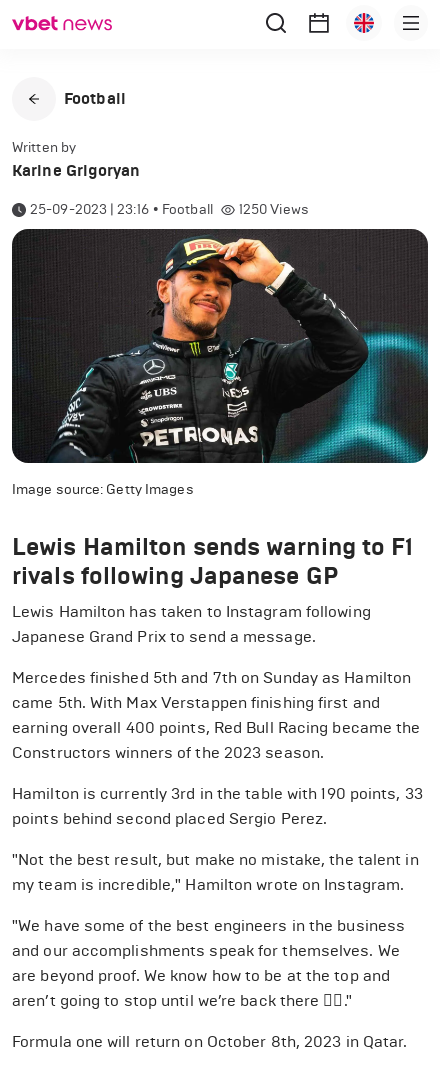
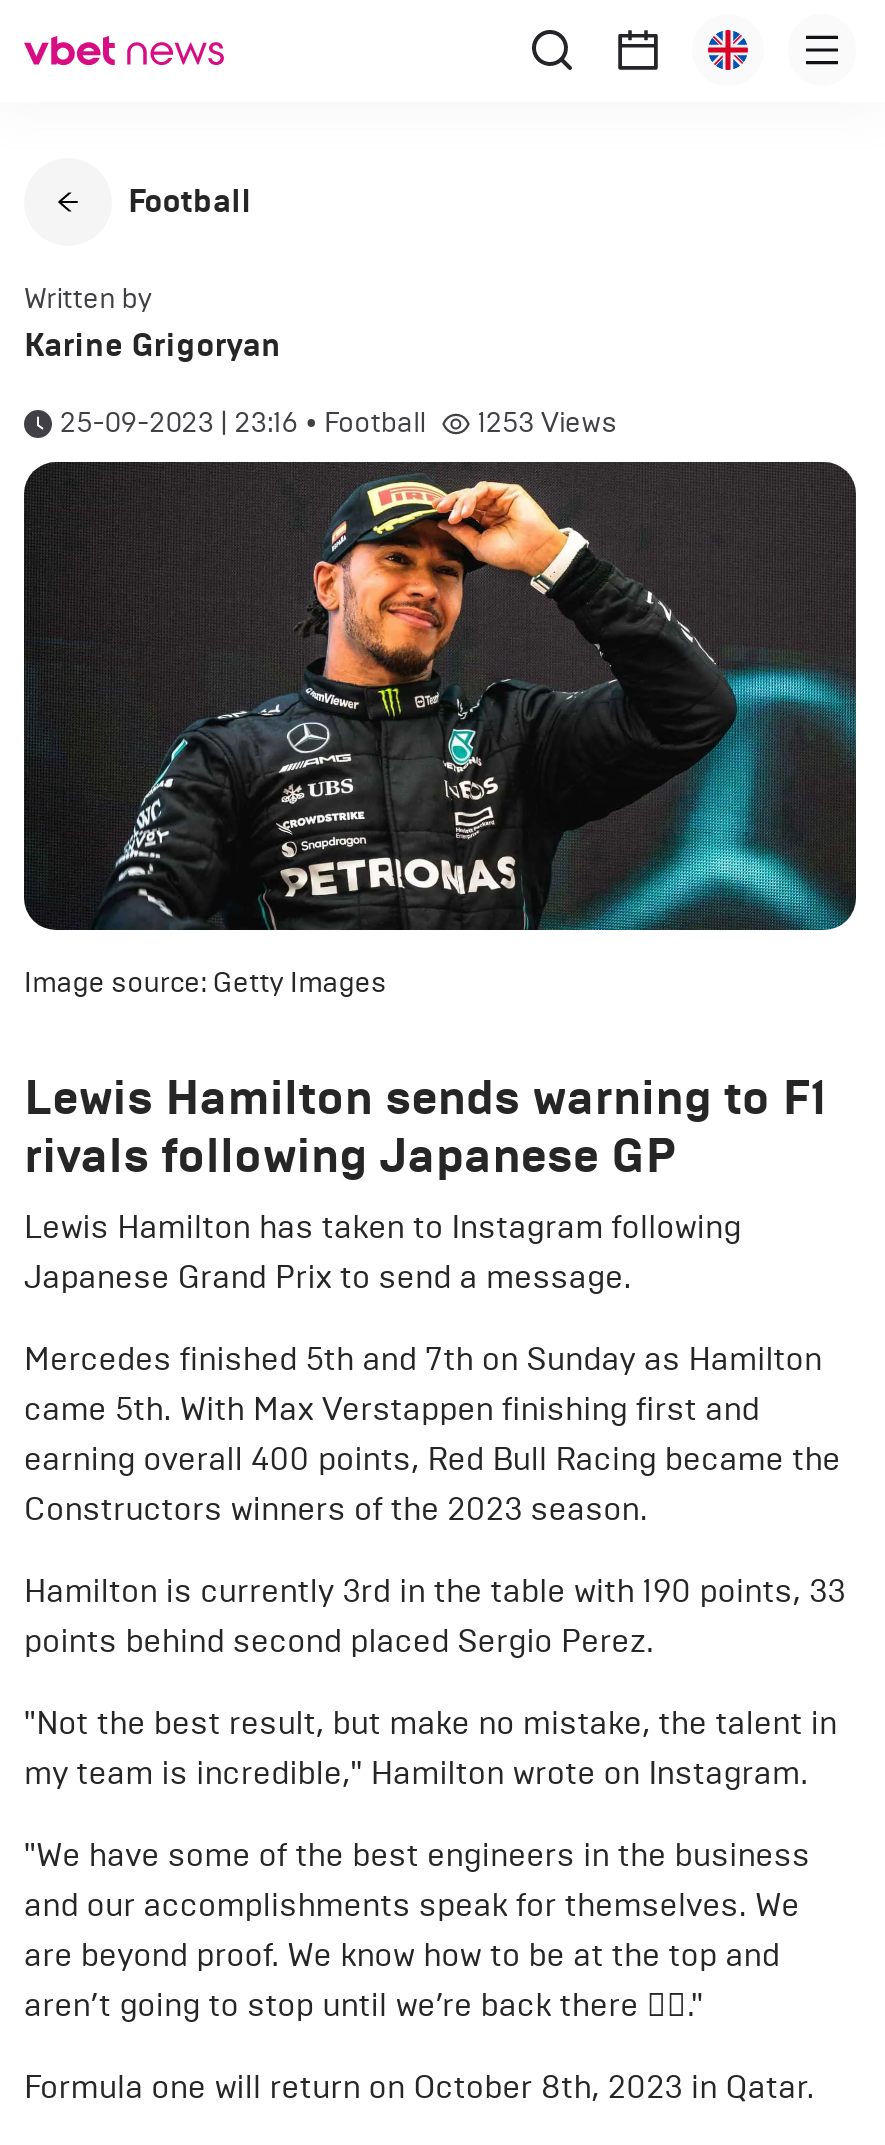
[239,201,309,218] 1250 Views -> [478,406,618,440] 1253 Views

